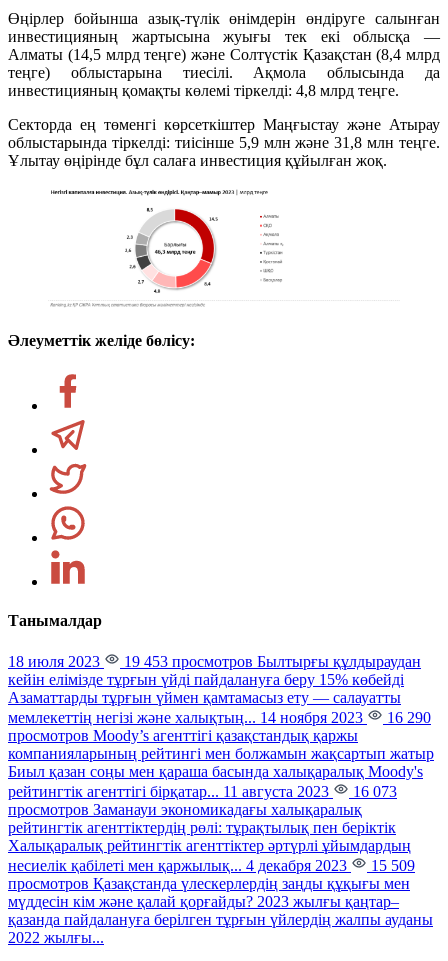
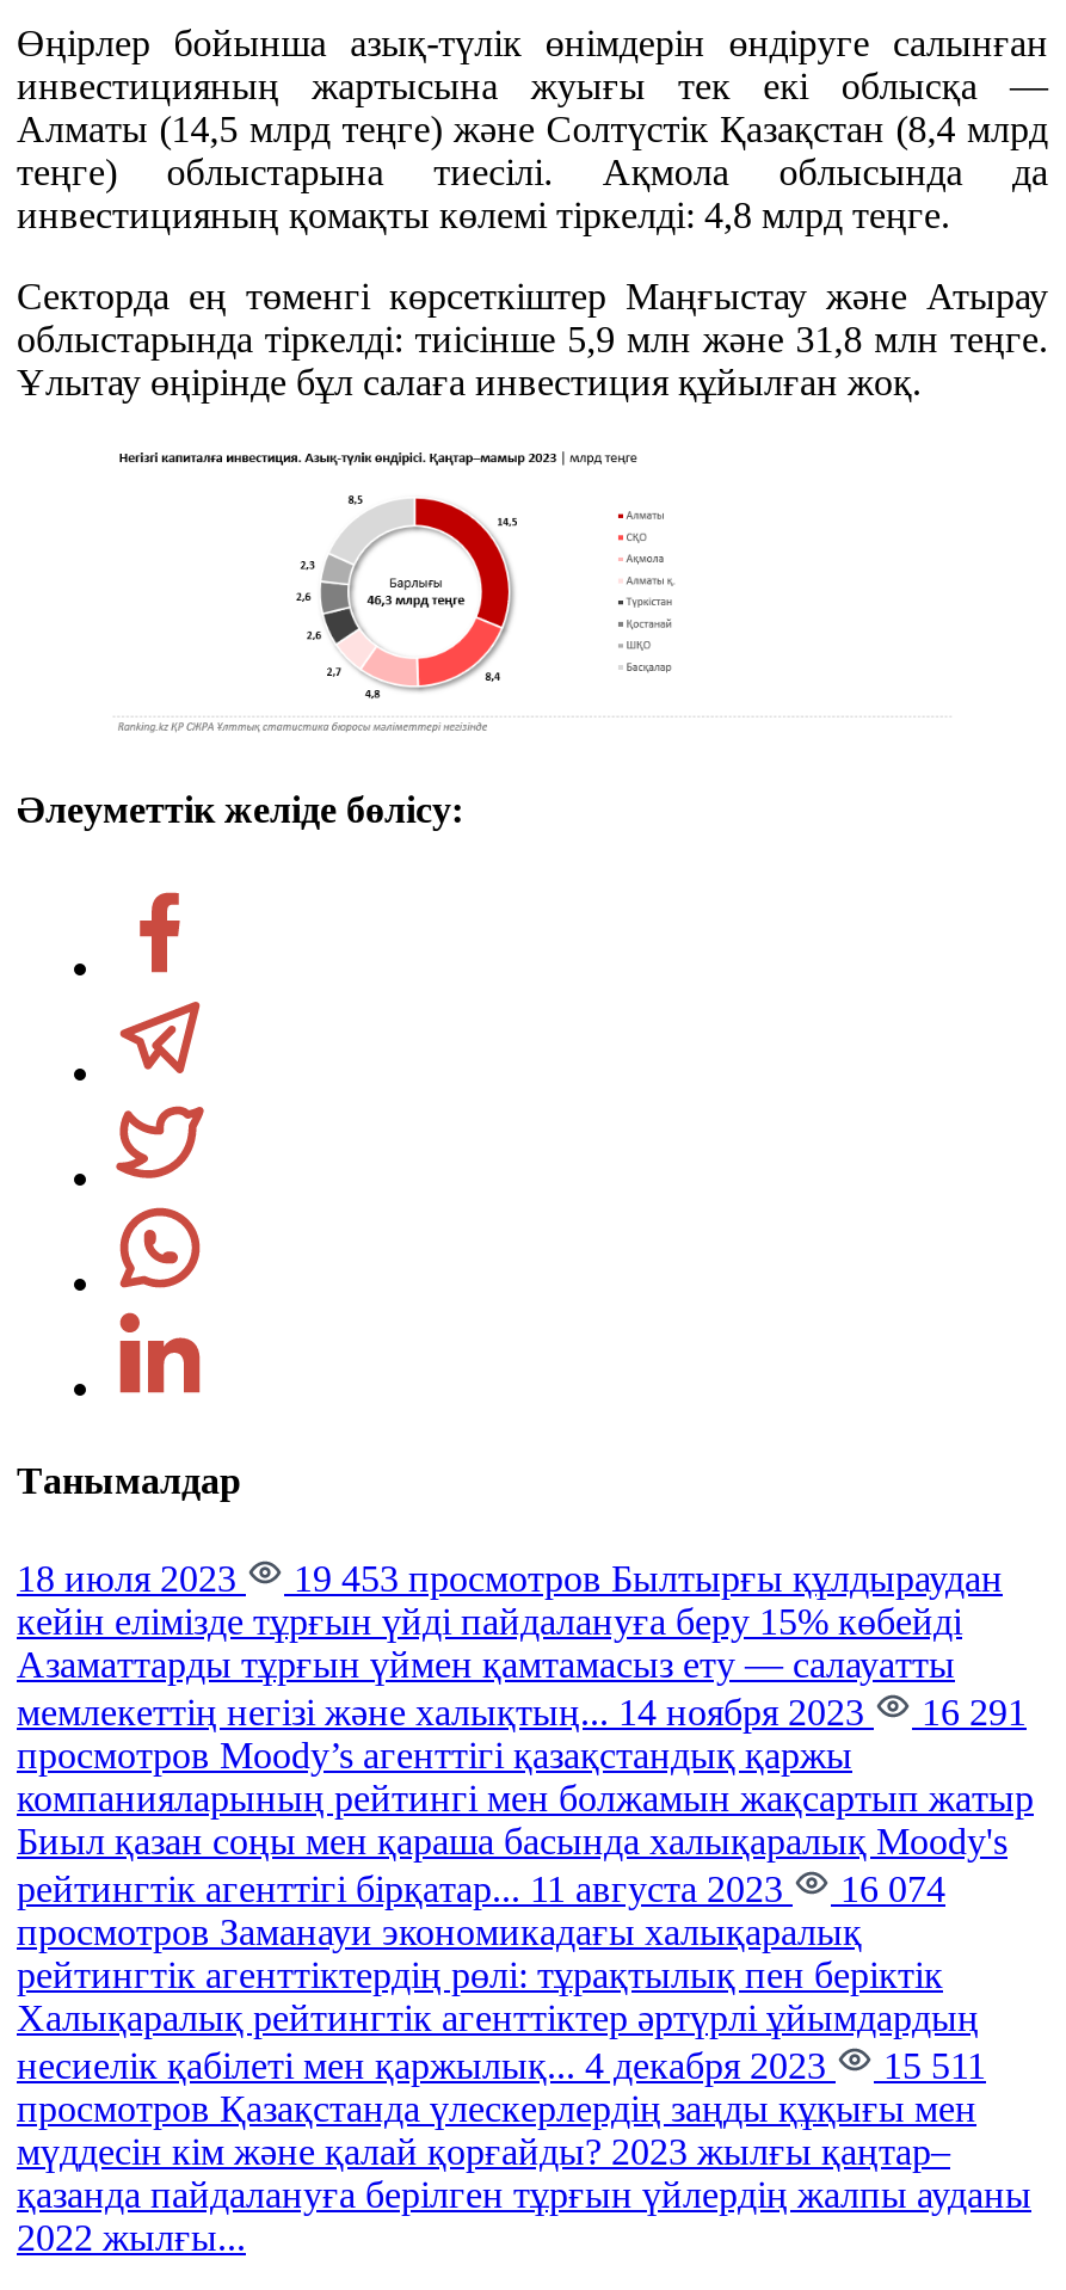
[8,709,431,726] мемлекеттің негізі және халықтың... 14 ноября 2023 16 290 -> [17,1692,1027,1733] мемлекеттің негізі және халықтың... 14 ноября 2023 16 291
[8,783,397,800] рейтингтік агенттігі бірқатар... 11 августа 2023 16 073 -> [17,1869,945,1910] рейтингтік агенттігі бірқатар... 11 августа 2023 16 074
[8,857,415,874] несиелік қабілеті мен қаржылық... 4 декабря 2023 15 509 -> [17,2046,986,2086] несиелік қабілеті мен қаржылық... 4 декабря 2023 15 511

